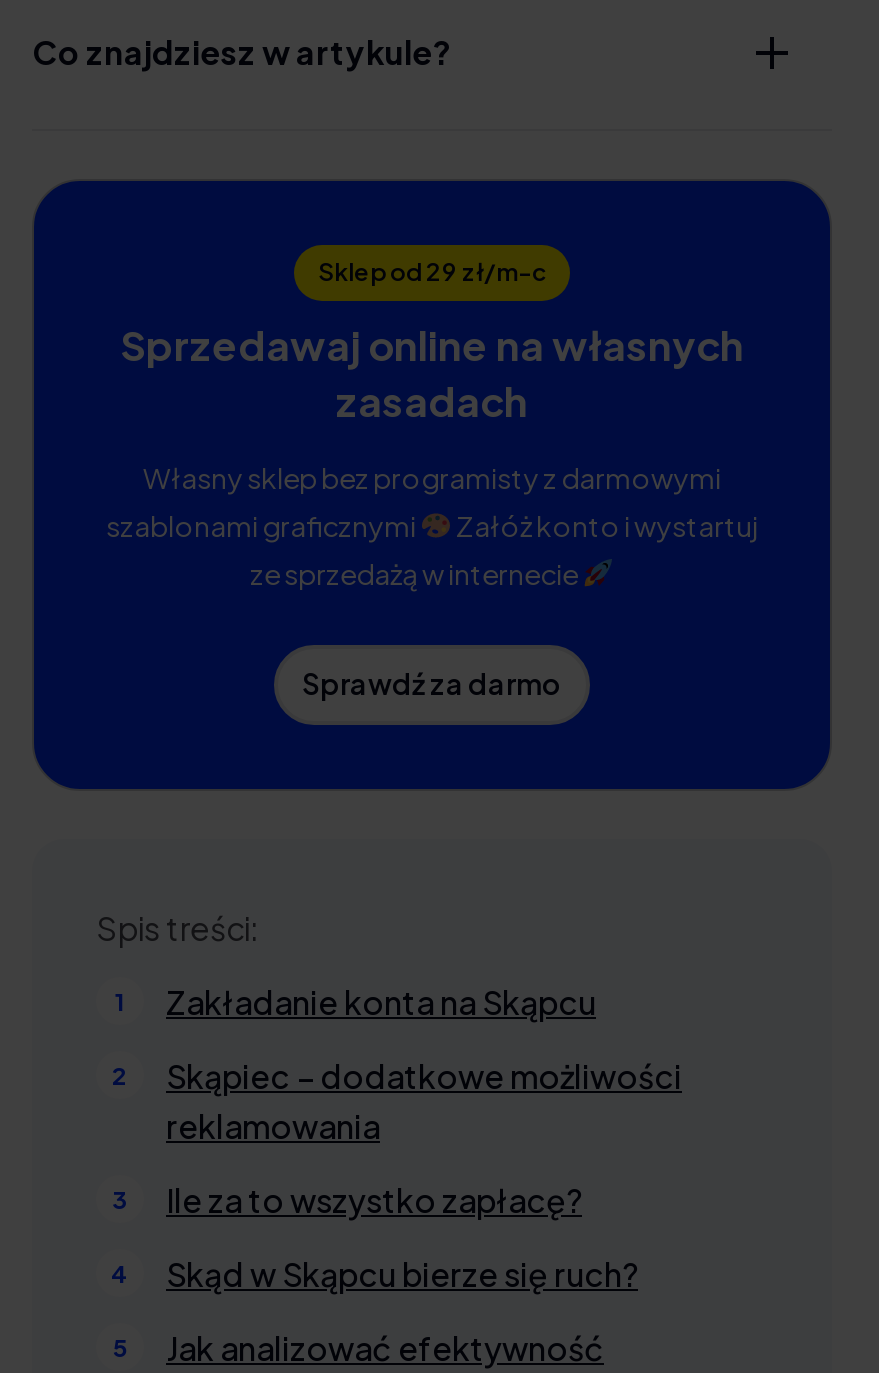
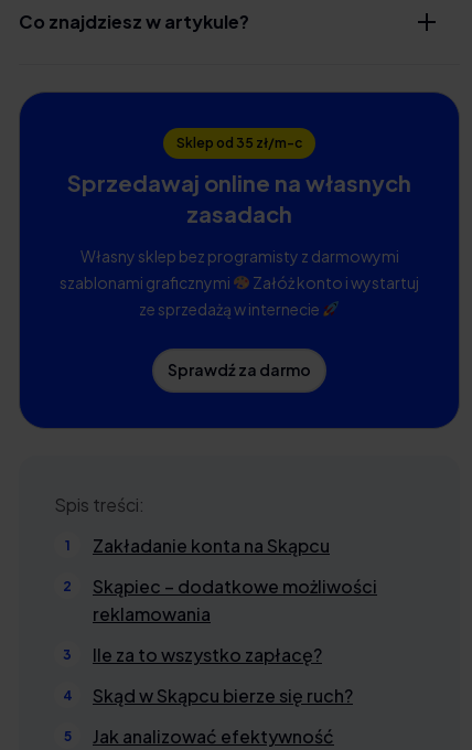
[318,257,546,287] Sklep od 29 zł/m-c -> [176,135,302,151] Sklep od 35 zł/m-c

